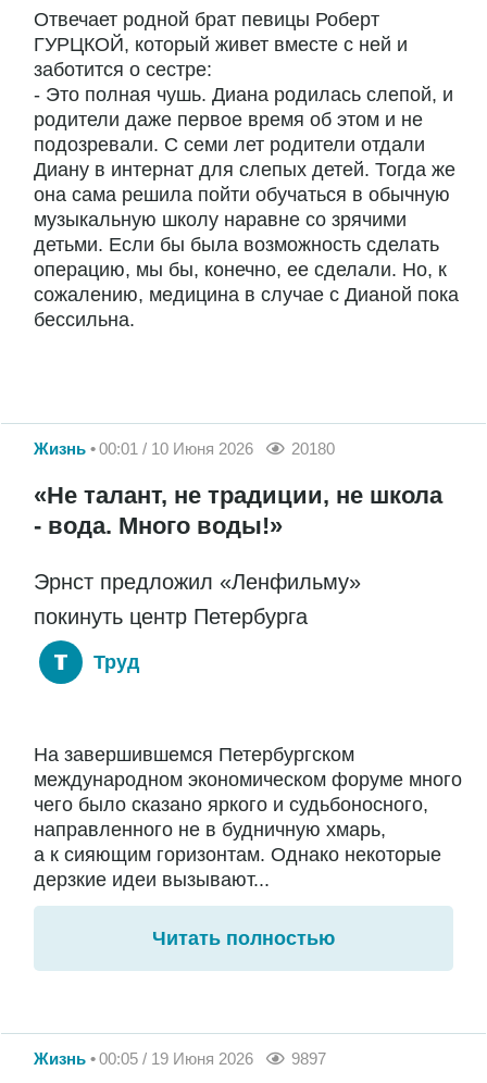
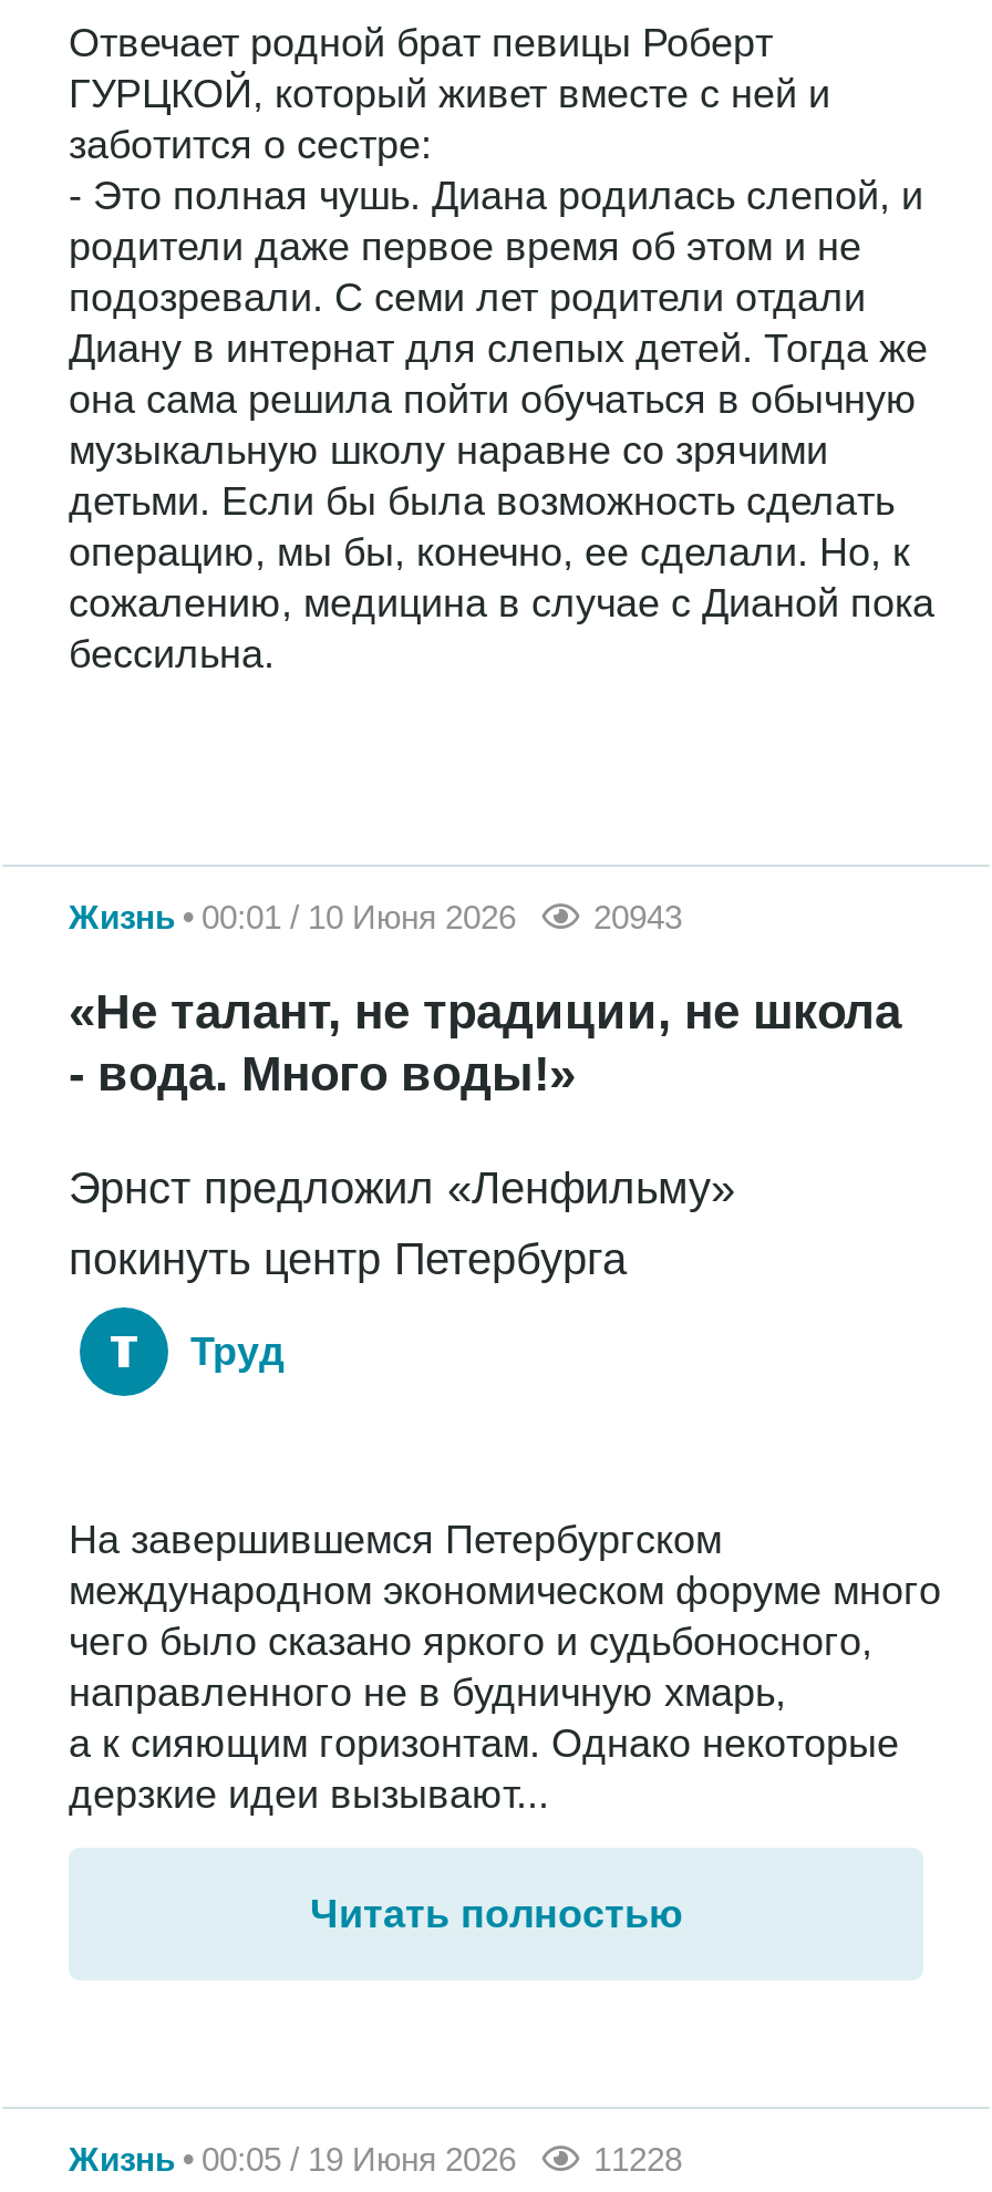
[291,440,335,458] 20180 -> [593,898,682,936] 20943
[291,1050,326,1068] 9897 -> [593,2141,682,2178] 11228

